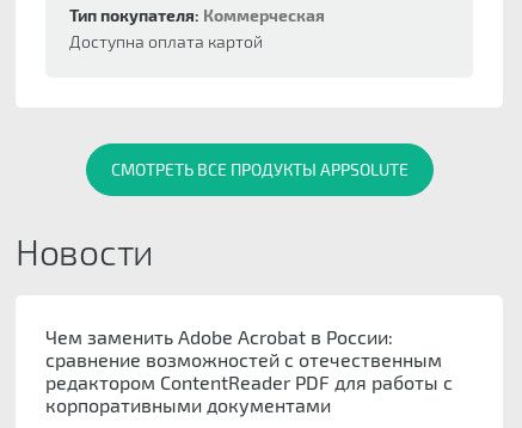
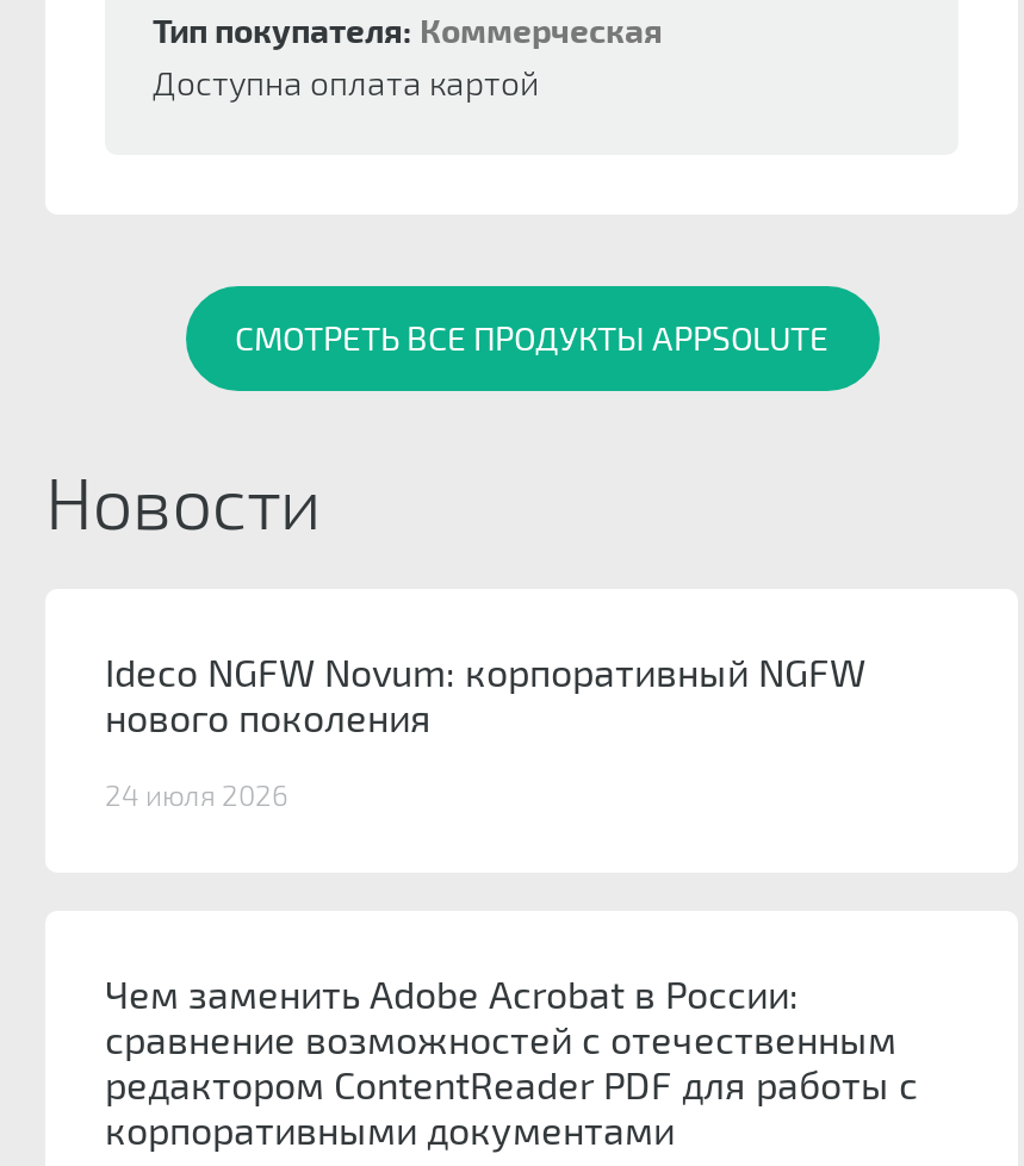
none -> [105,649,865,811] Ideco NGFW Novum: корпоративный NGFW | нового поколения | 24 июля 2026

